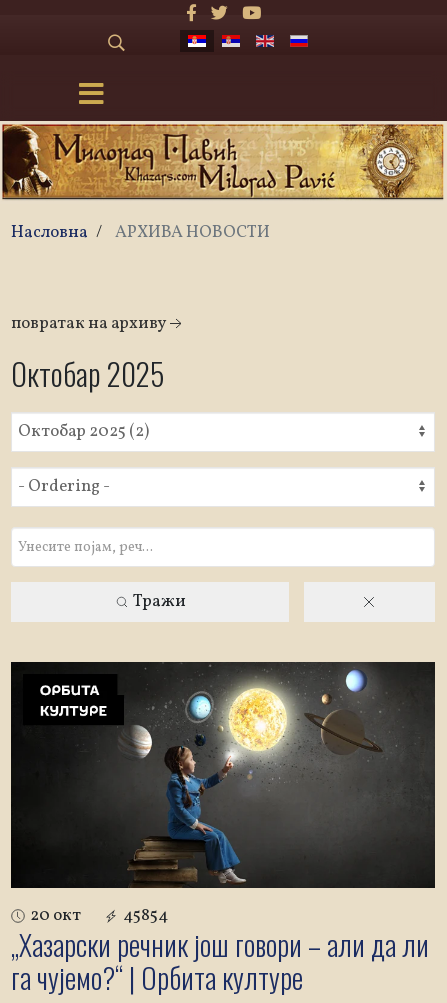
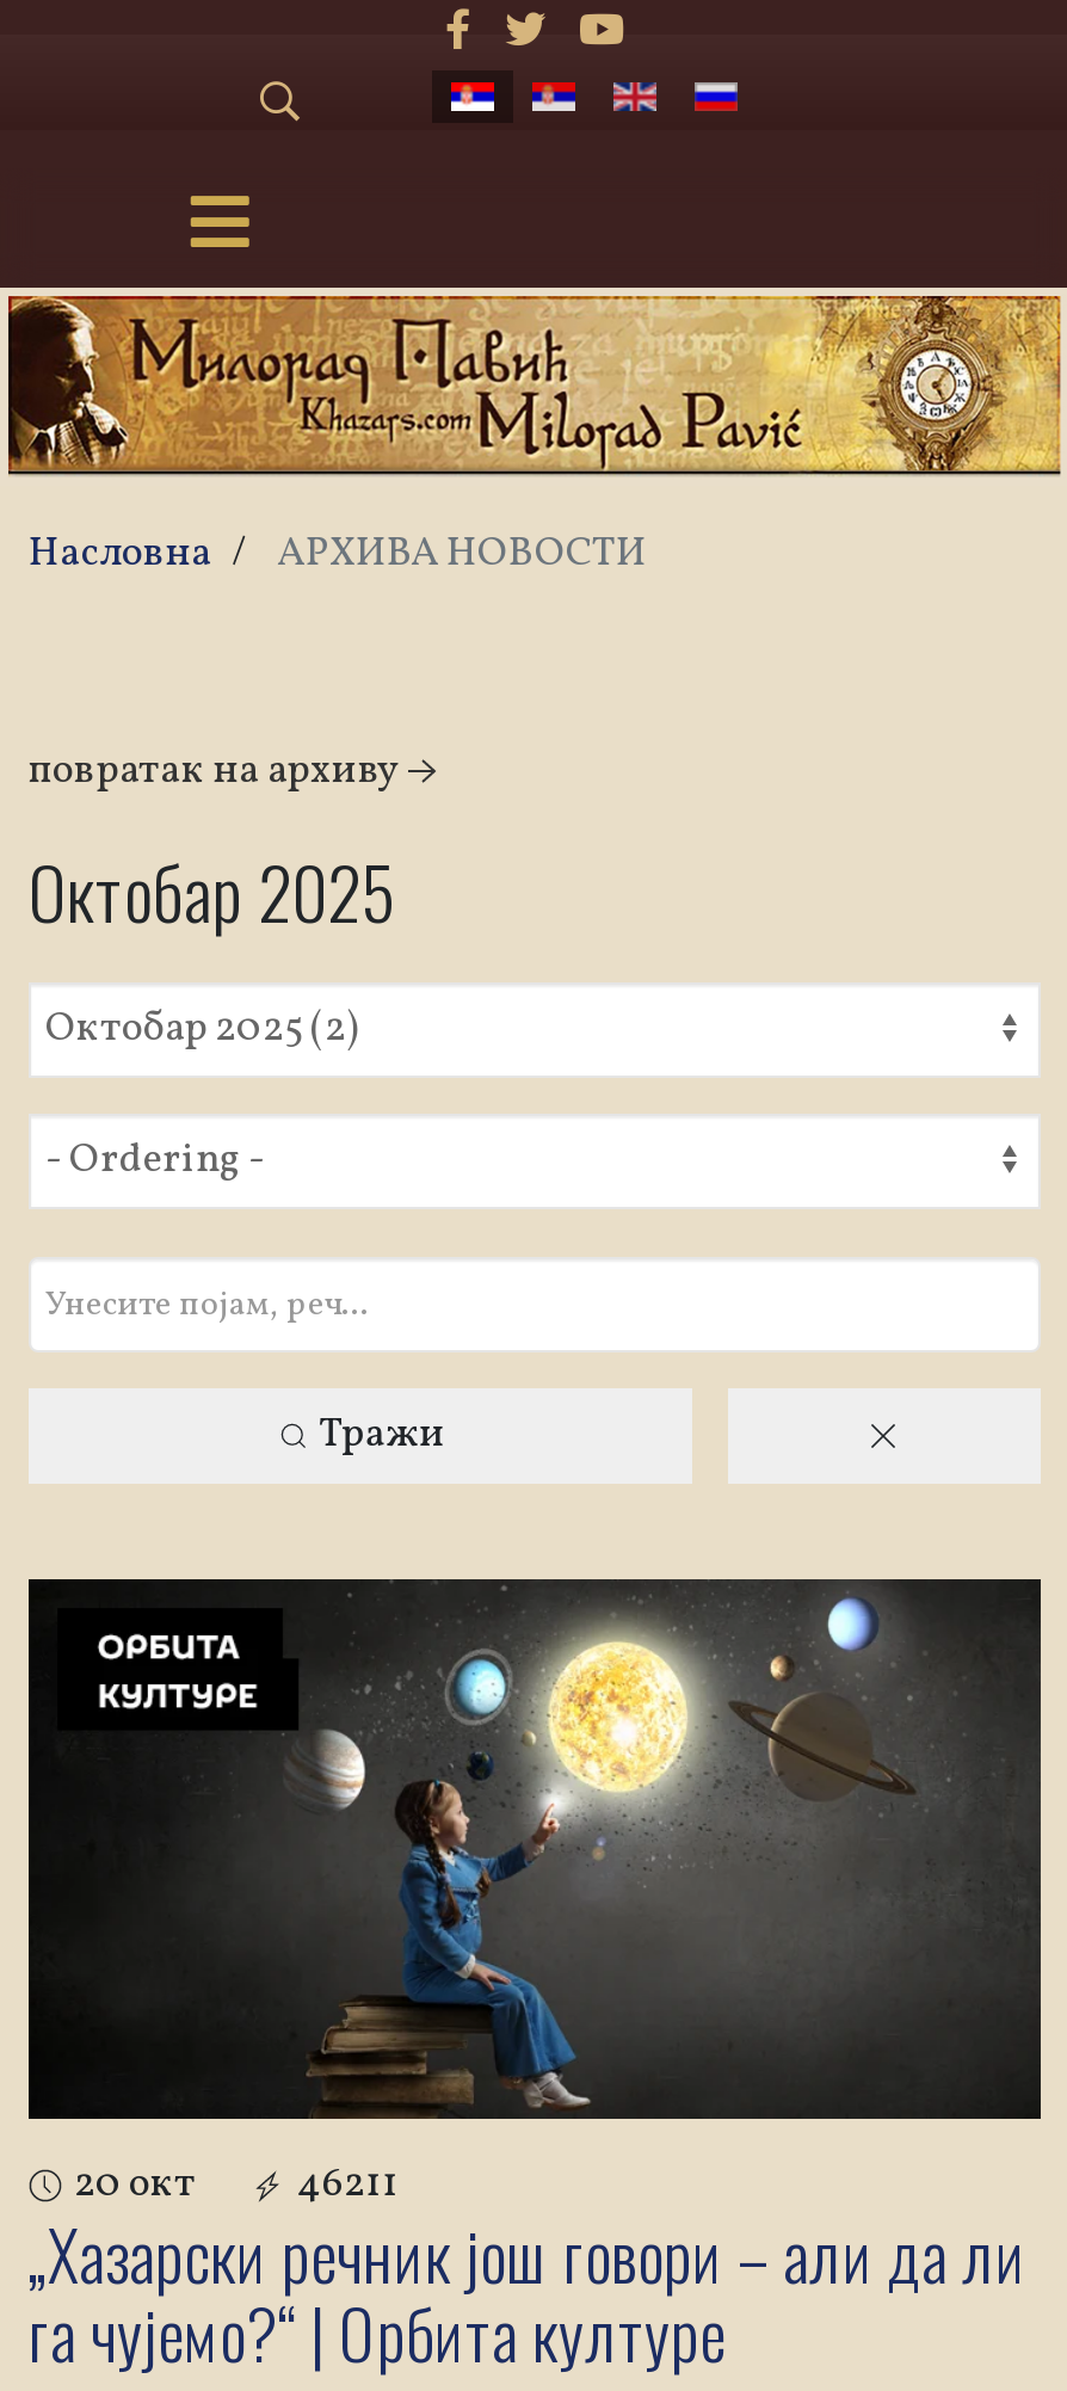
[120,904,169,927] 45854 -> [289,2157,399,2211] 46211

